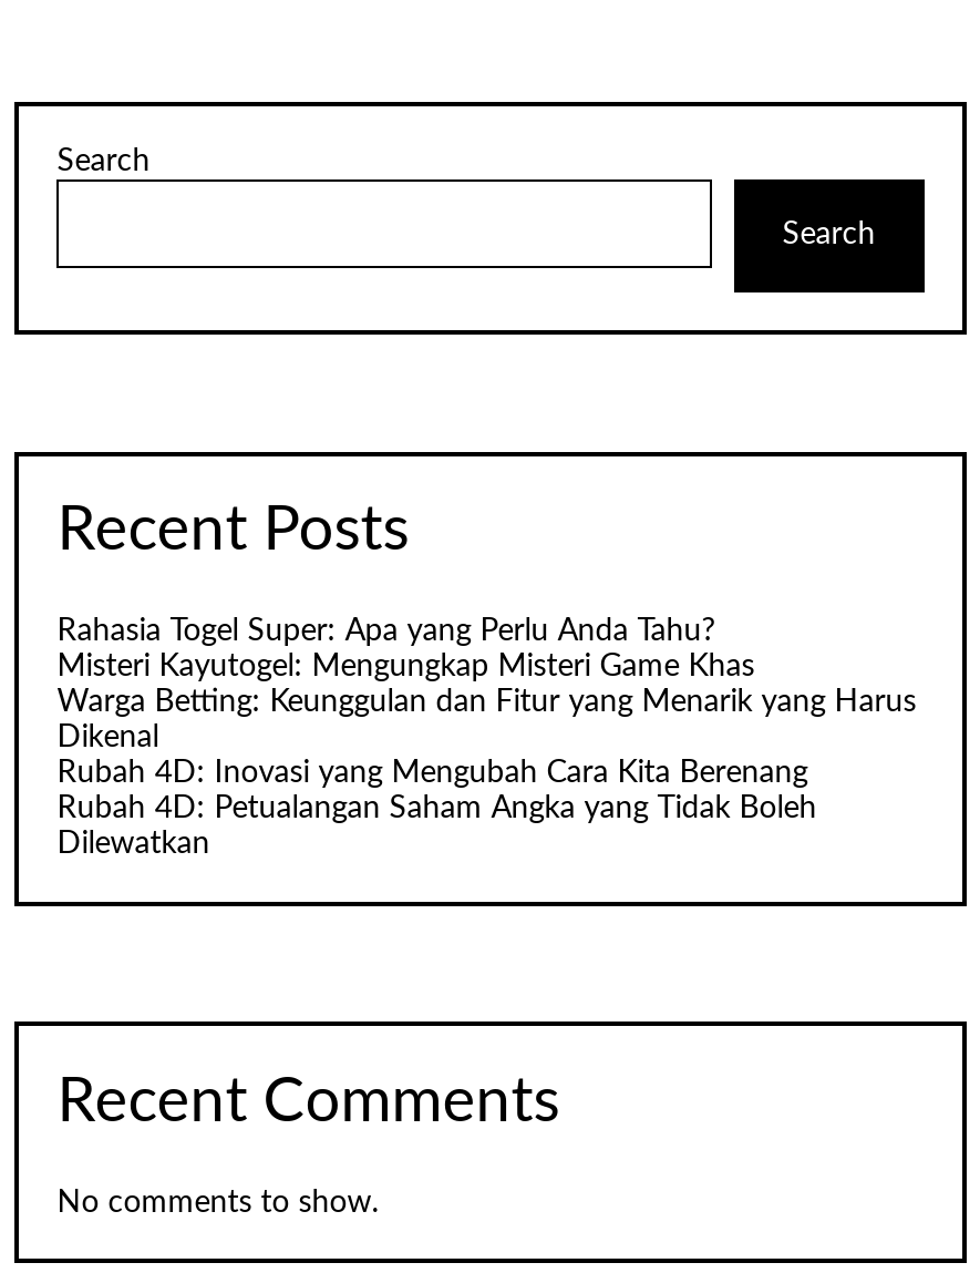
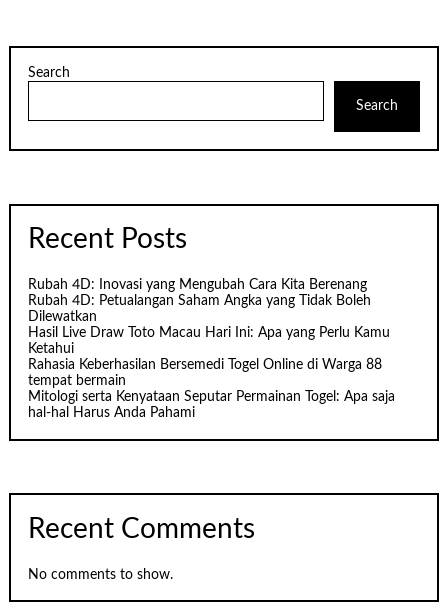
[57,617,916,754] Rahasia Togel Super: Apa yang Perlu Anda Tahu? | Misteri Kayutogel: Mengungkap Misteri Game Khas | Warga Betting: Keunggulan dan Fitur yang Menarik yang Harus | Dikenal -> none
moved [57,758,817,860] -> [28,278,371,324]: Rubah 4D: Inovasi yang Mengubah Cara Kita Berenang | Rubah 4D: Petualangan Saham Angka yang Tidak Boleh | Dilewatkan
none -> [28,326,395,420] Hasil Live Draw Toto Macau Hari Ini: Apa yang Perlu Kamu | Ketahui | Rahasia Keberhasilan Bersemedi Togel Online di Warga 88 | tempat bermain | Mitologi serta Kenyataan Seputar Permainan Togel: Apa saja | hal-hal Harus Anda Pahami

